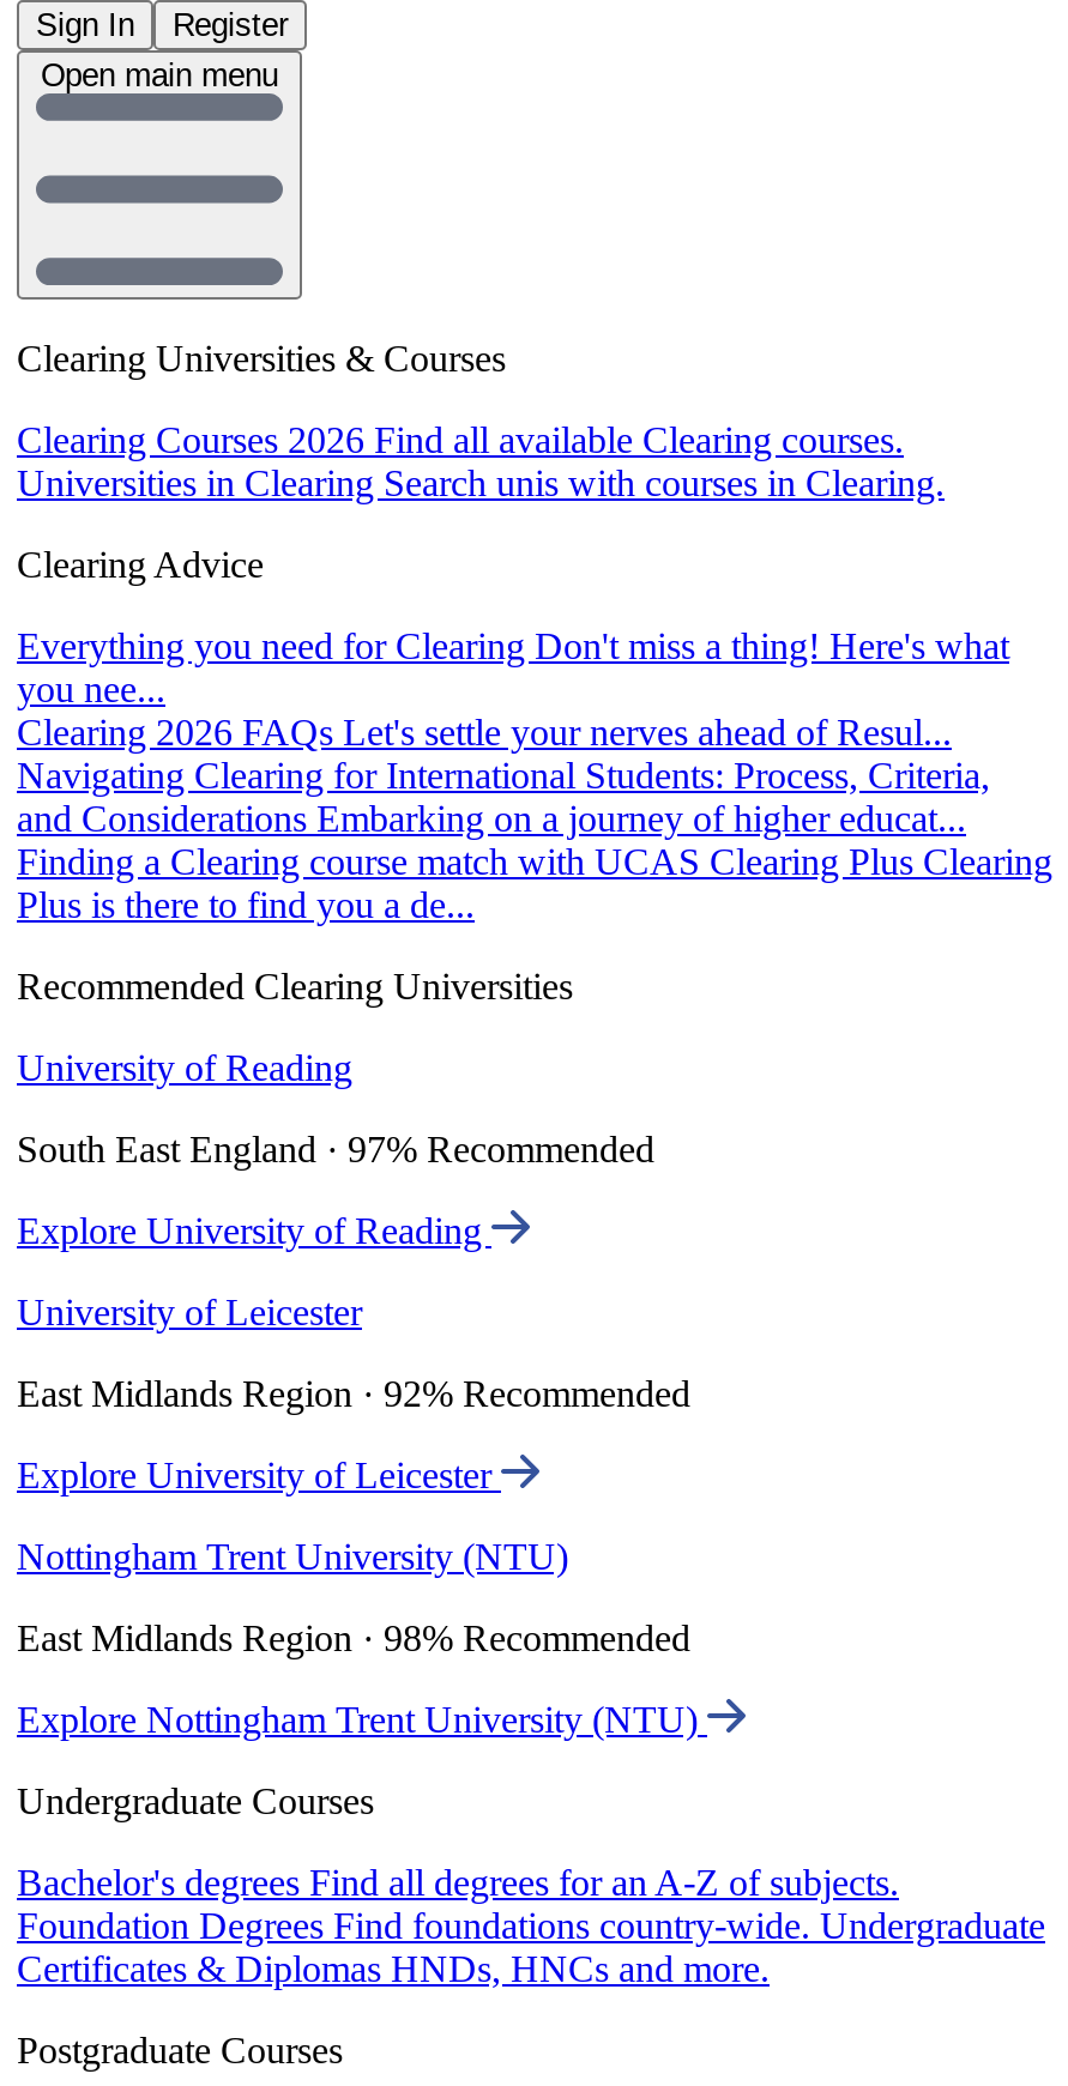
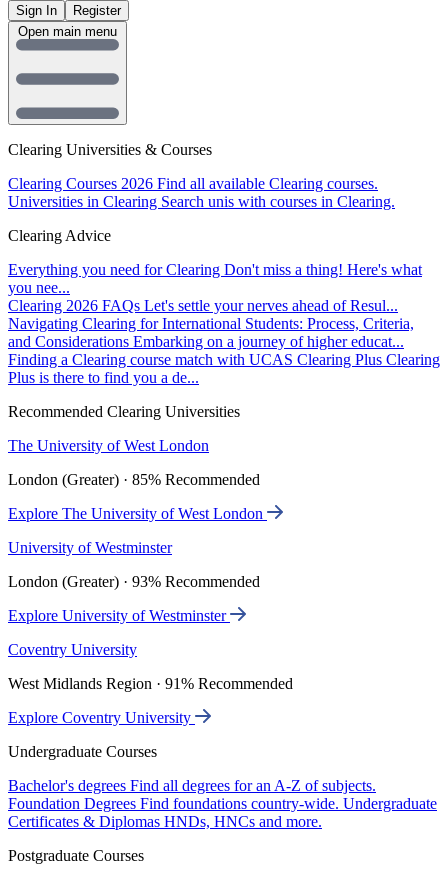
[17,1047,352,1088] University of Reading -> [8,437,209,454] The University of West London
[17,1129,654,1170] South East England · 97% Recommended -> [8,471,260,488] London (Greater) · 85% Recommended
[17,1210,491,1251] Explore University of Reading -> [8,505,267,522] Explore The University of West London
[17,1292,362,1333] University of Leicester -> [8,539,172,556] University of Westminster
[17,1373,690,1414] East Midlands Region · 92% Recommended -> [8,573,260,590] London (Greater) · 93% Recommended
[17,1455,501,1496] Explore University of Leicester -> [8,607,230,624] Explore University of Westminster
[17,1536,568,1577] Nottingham Trent University (NTU) -> [8,641,137,658] Coventry University
[17,1618,690,1658] East Midlands Region · 98% Recommended -> [8,675,293,692] West Midlands Region · 91% Recommended
[17,1699,707,1740] Explore Nottingham Trent University (NTU) -> [8,709,195,726] Explore Coventry University

